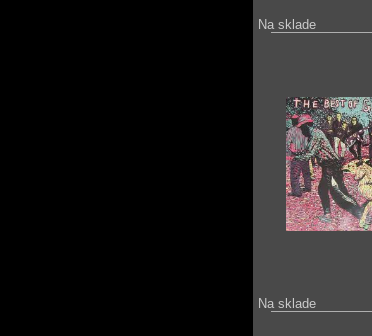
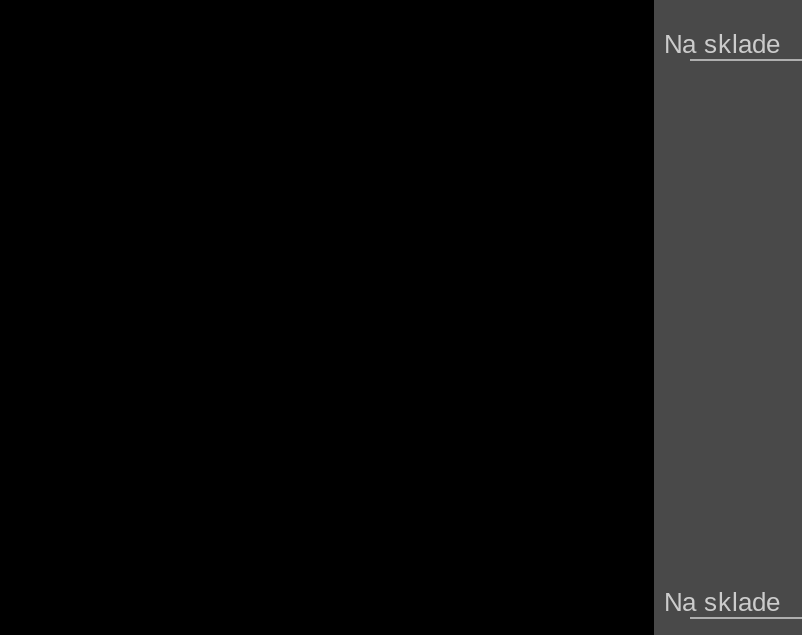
[285,96,369,232] [image] -> none

